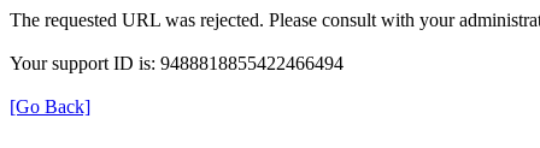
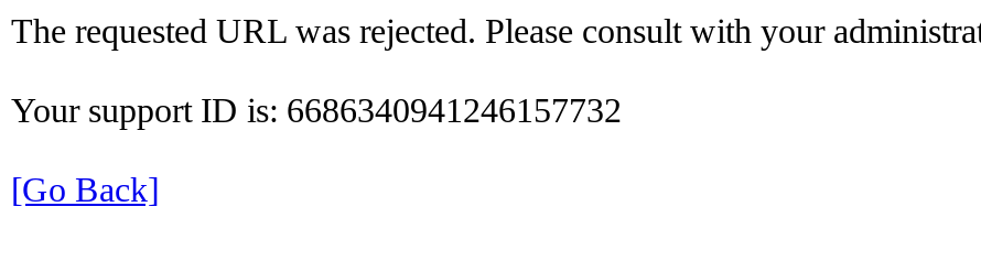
[10,53,344,73] Your support ID is: 9488818855422466494 -> [11,91,622,129] Your support ID is: 6686340941246157732

